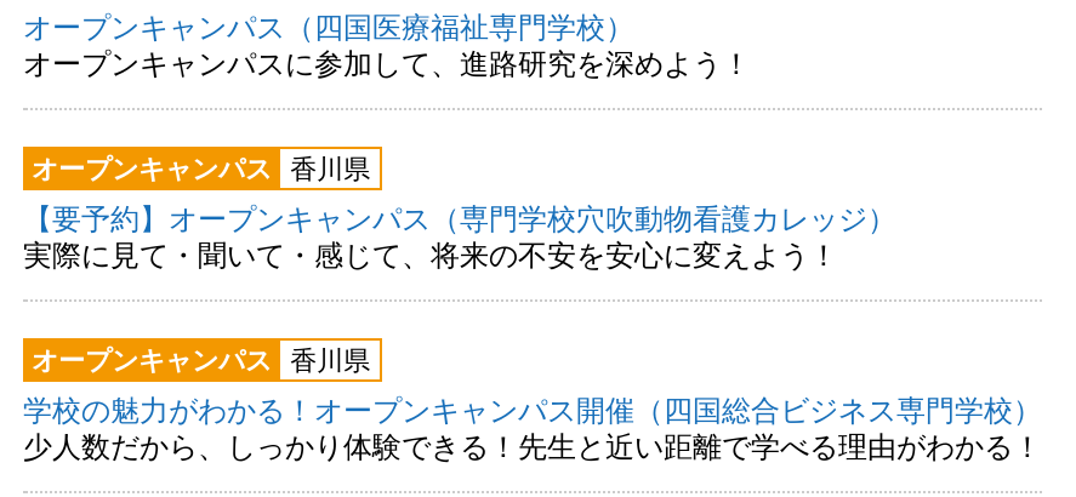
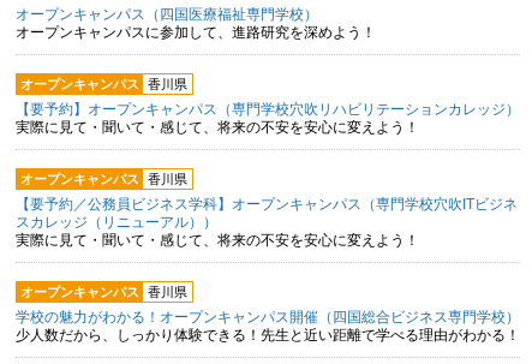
[23,203,896,237] 【要予約】オープンキャンパス（専門学校穴吹動物看護カレッジ） -> [16,101,520,231] 【要予約】オープンキャンパス（専門学校穴吹リハビリテーションカレッジ） | 実際に見て・聞いて・感じて、将来の不安を安心に変えよう！ | オープンキャンパス | 香川県 | 【要予約／公務員ビジネス学科】オープンキャンパス（専門学校穴吹ITビジネ | スカレッジ（リニューアル））

